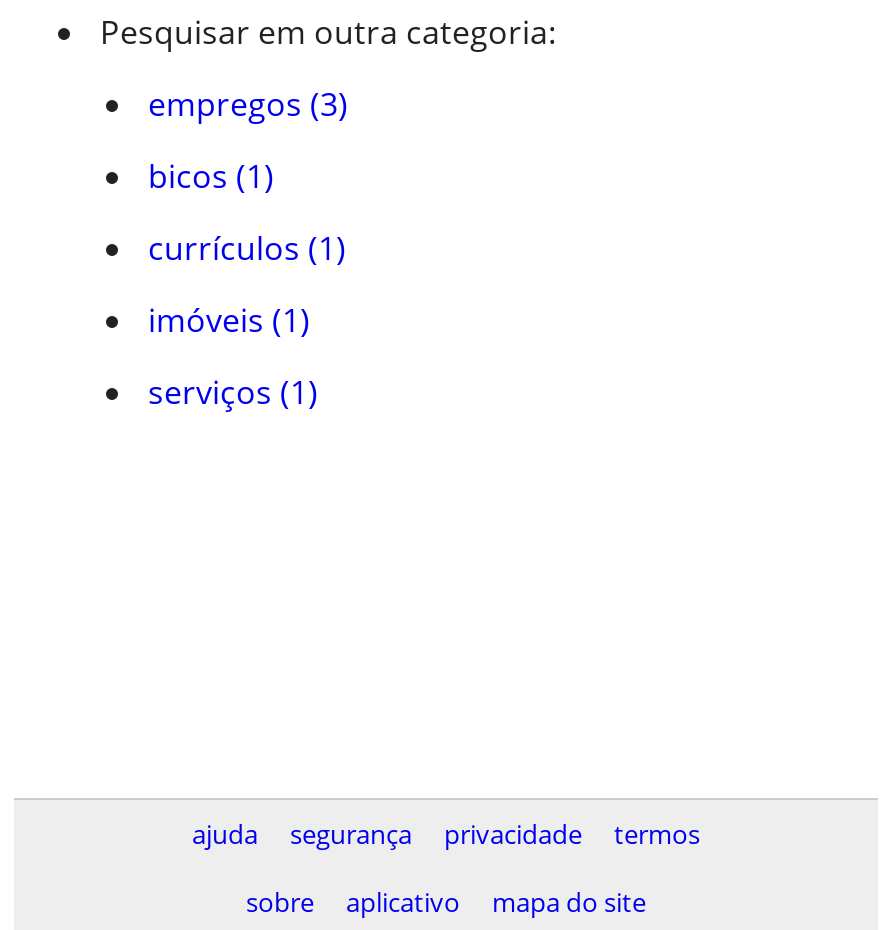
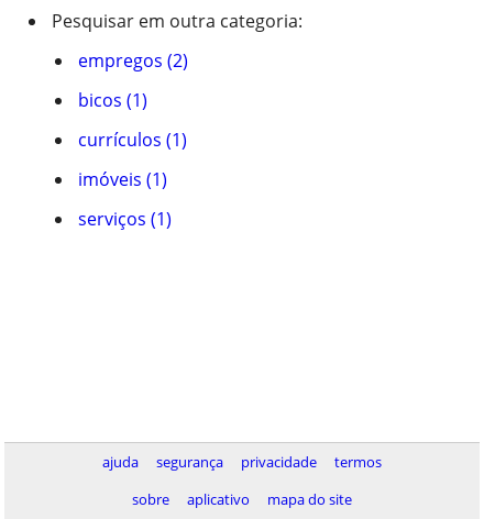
[148,82,348,126] empregos (3) -> [78,48,188,73] empregos (2)

